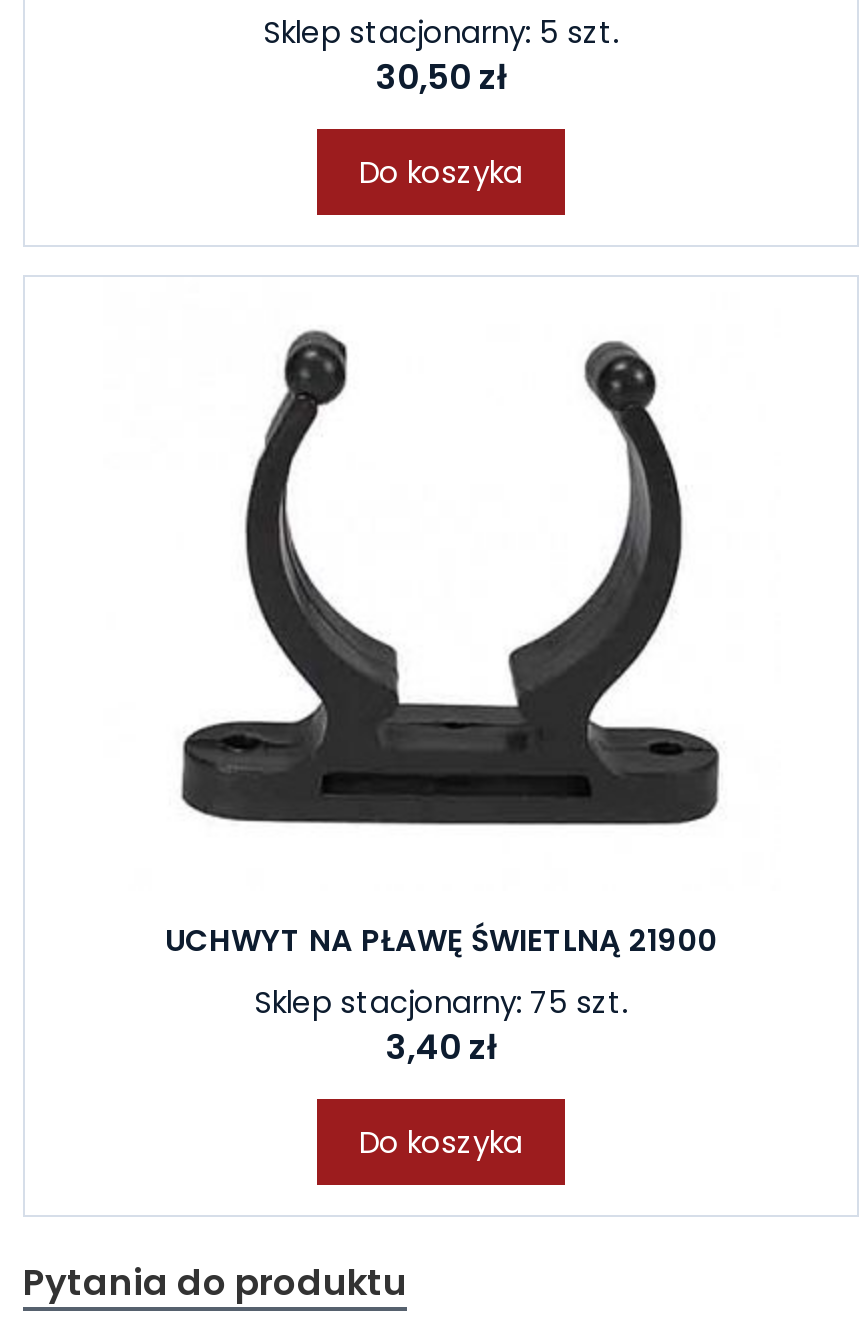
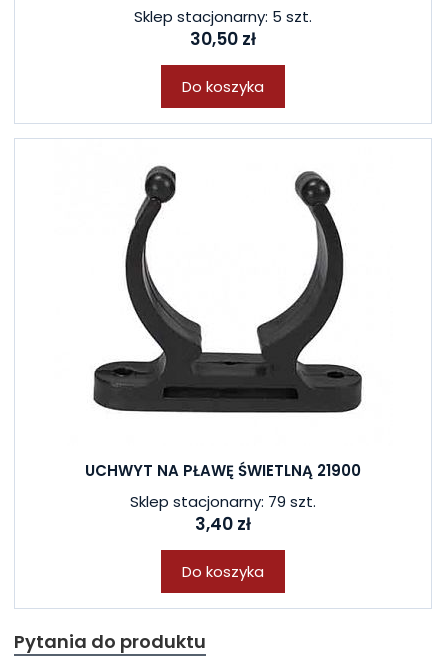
[254,981,628,1023] Sklep stacjonarny: 75 szt. -> [130,491,316,512] Sklep stacjonarny: 79 szt.

